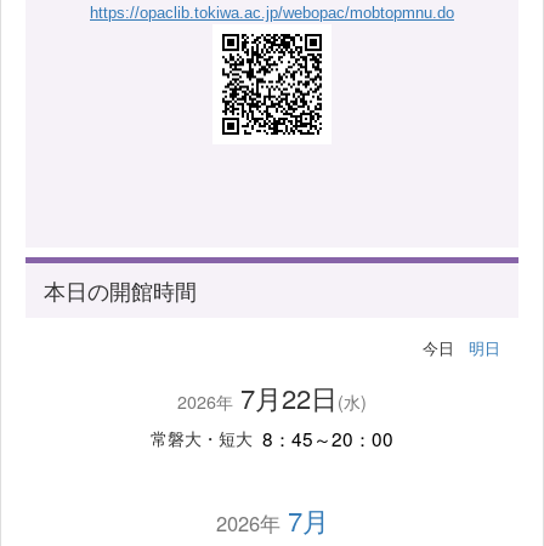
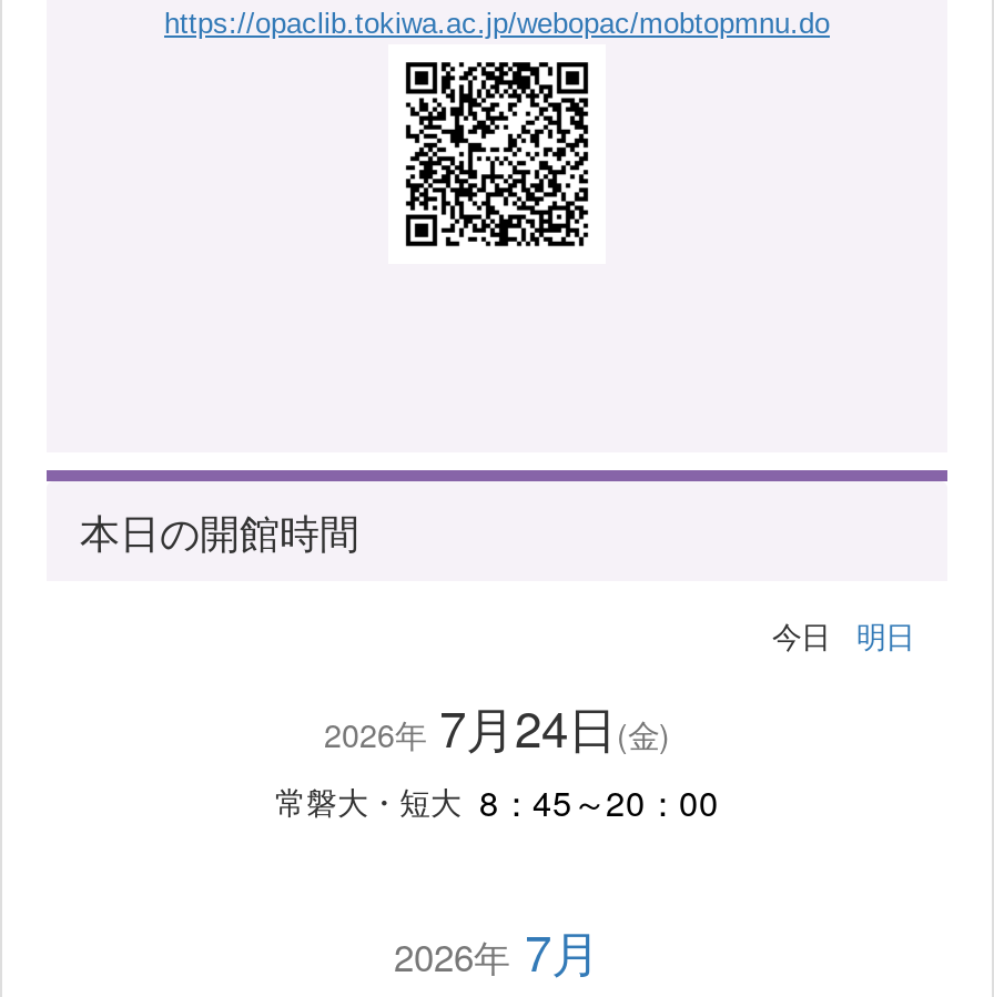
[177,379,367,416] 2026年 7月22日(水) -> [324,692,670,761] 2026年 7月24日(金)

